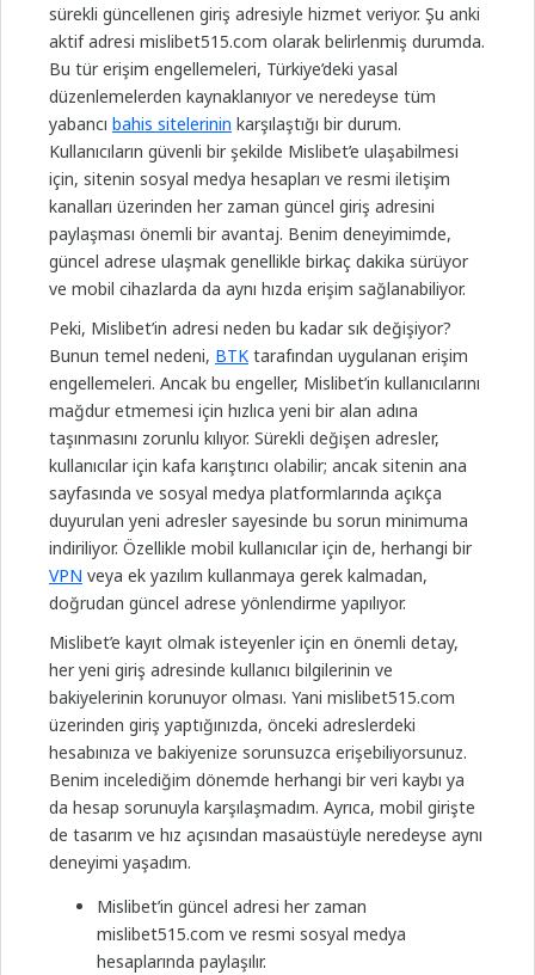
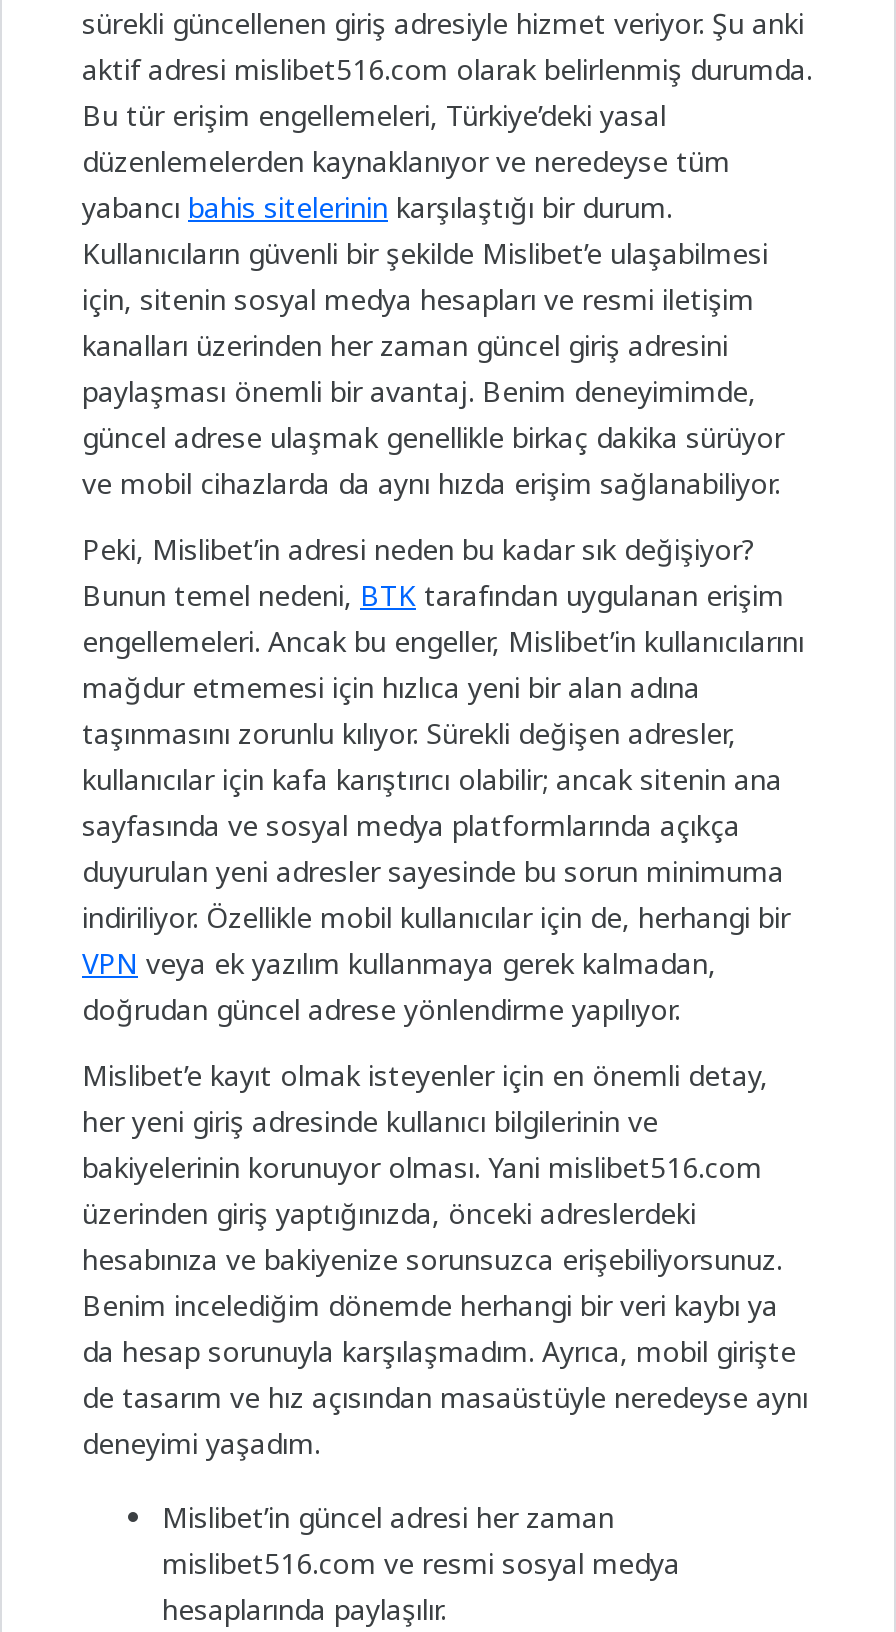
[49,30,485,53] aktif adresi mislibet515.com olarak belirlenmiş durumda. -> [82,50,812,88] aktif adresi mislibet516.com olarak belirlenmiş durumda.
[49,686,455,709] bakiyelerinin korunuyor olması. Yani mislibet515.com -> [82,1148,762,1186] bakiyelerinin korunuyor olması. Yani mislibet516.com
[97,922,406,945] mislibet515.com ve resmi sosyal medya -> [162,1544,680,1582] mislibet516.com ve resmi sosyal medya

